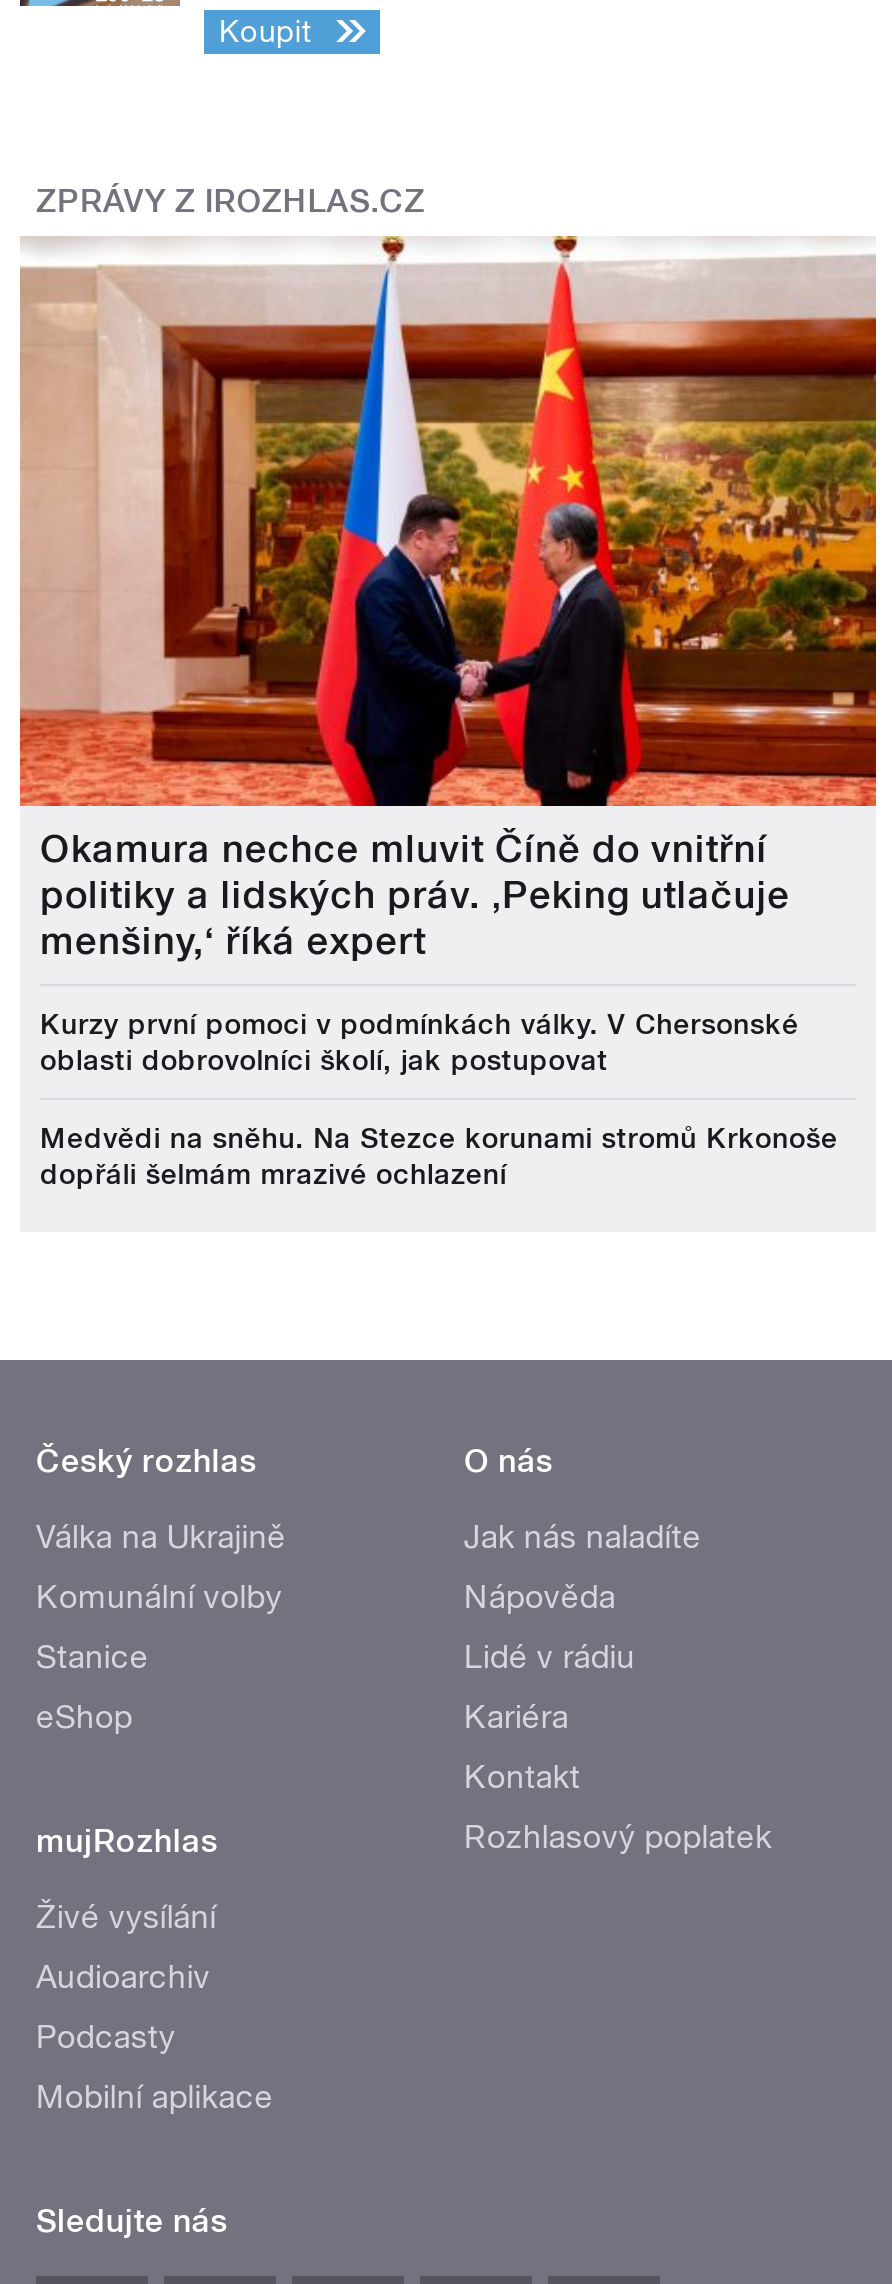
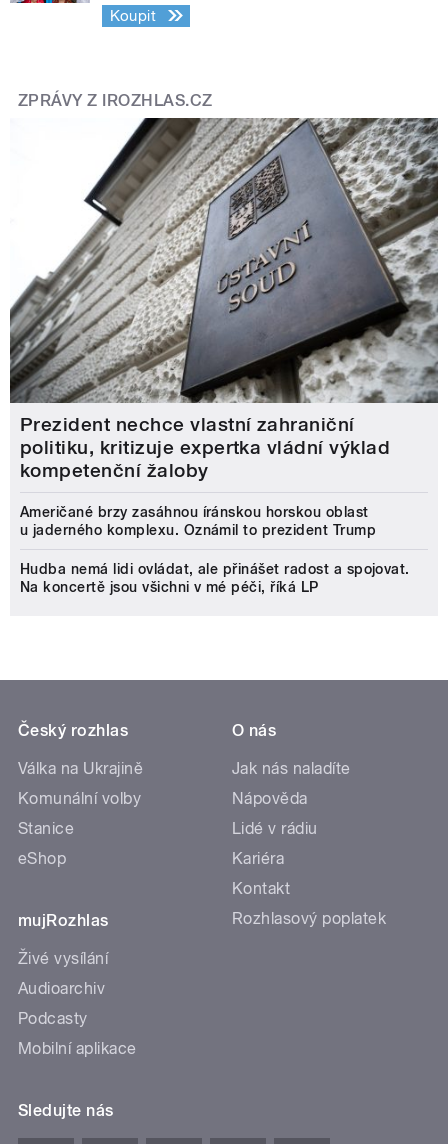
[18,234,878,965] [image] | Okamura nechce mluvit Číně do vnitřní | politiky a lidských práv. ‚Peking utlačuje | menšiny,‘ říká expert -> [9,117,439,482] [image] | Prezident nechce vlastní zahraniční | politiku, kritizuje expertka vládní výklad | kompetenční žaloby
[40,1009,799,1077] Kurzy první pomoci v podmínkách války. V Chersonské | oblasti dobrovolníci školí, jak postupovat -> [20,504,376,538] Američané brzy zasáhnou íránskou horskou oblast | u jaderného komplexu. Oznámil to prezident Trump
[40,1123,838,1191] Medvědi na sněhu. Na Stezce korunami stromů Krkonoše | dopřáli šelmám mrazivé ochlazení -> [20,561,410,595] Hudba nemá lidi ovládat, ale přinášet radost a spojovat. | Na koncertě jsou všichni v mé péči, říká LP

